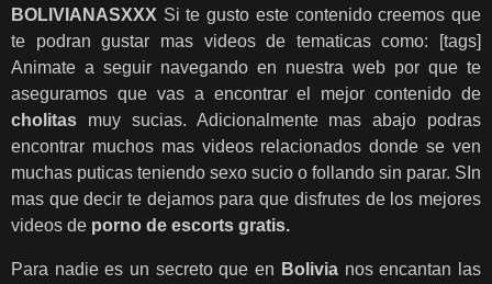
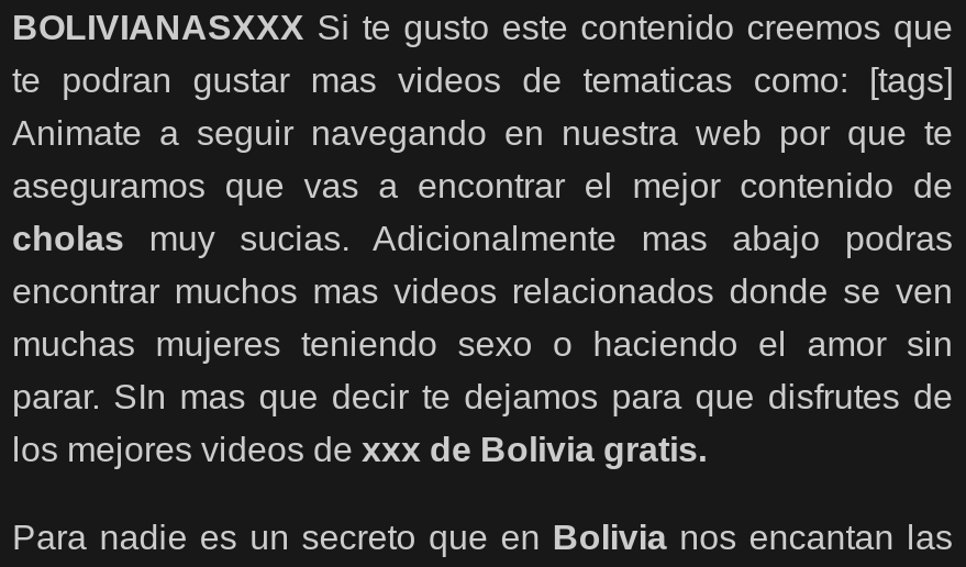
[11,111,481,130] cholitas muy sucias. Adicionalmente mas abajo podras -> [12,221,953,258] cholas muy sucias. Adicionalmente mas abajo podras
[11,164,481,235] muchas puticas teniendo sexo sucio o follando sin parar. SIn | mas que decir te dejamos para que disfrutes de los mejores | videos de porno de escorts gratis. -> [12,326,953,469] muchas mujeres teniendo sexo o haciendo el amor sin | parar. SIn mas que decir te dejamos para que disfrutes de | los mejores videos de xxx de Bolivia gratis.

